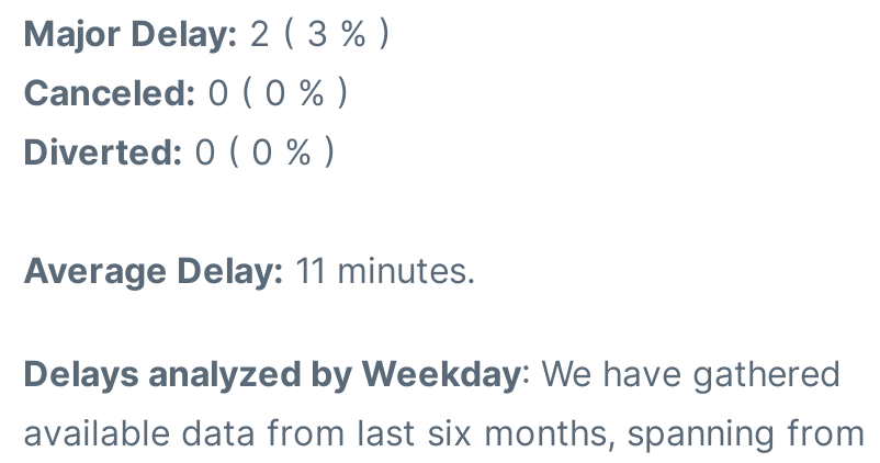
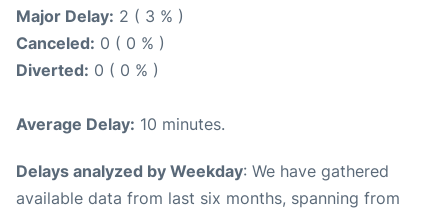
[23,247,475,291] Average Delay: 11 minutes. -> [16,114,225,134] Average Delay: 10 minutes.

